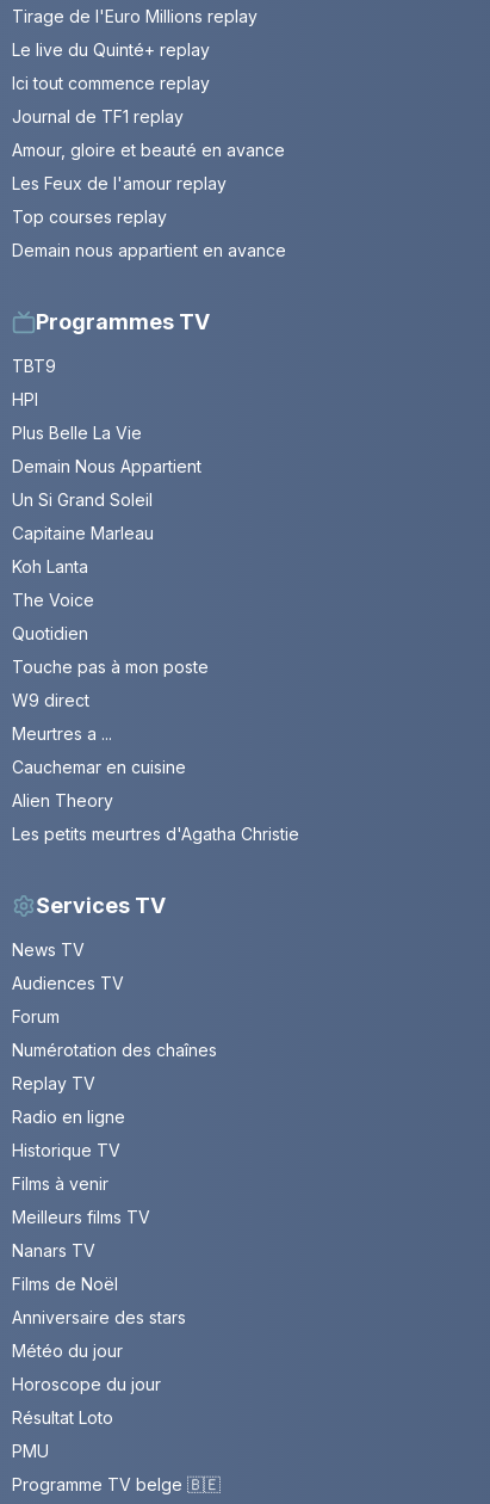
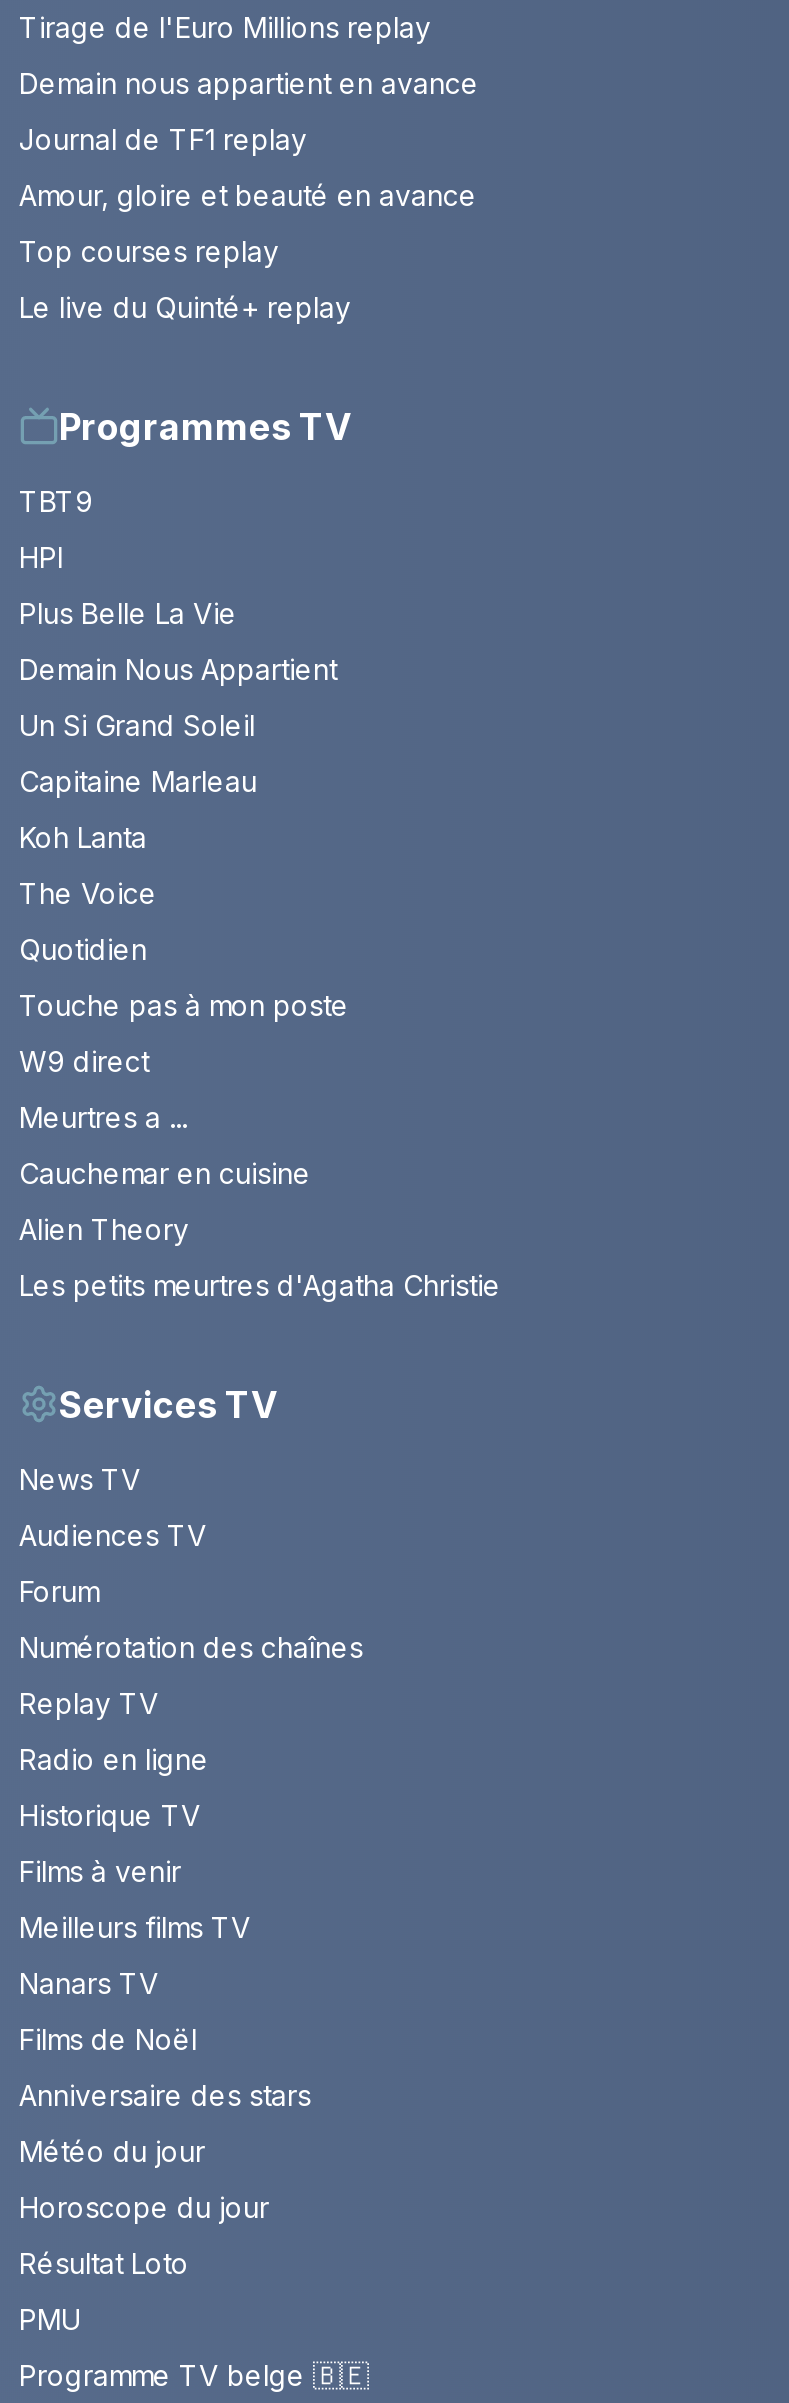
moved [12,40,210,60] -> [19,289,351,323]: Le live du Quinté+ replay
[12,73,210,93] Ici tout commence replay -> none
[12,173,227,193] Les Feux de l'amour replay -> none
moved [12,240,286,260] -> [19,65,479,99]: Demain nous appartient en avance

